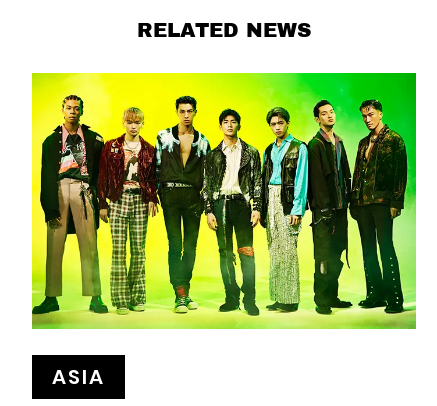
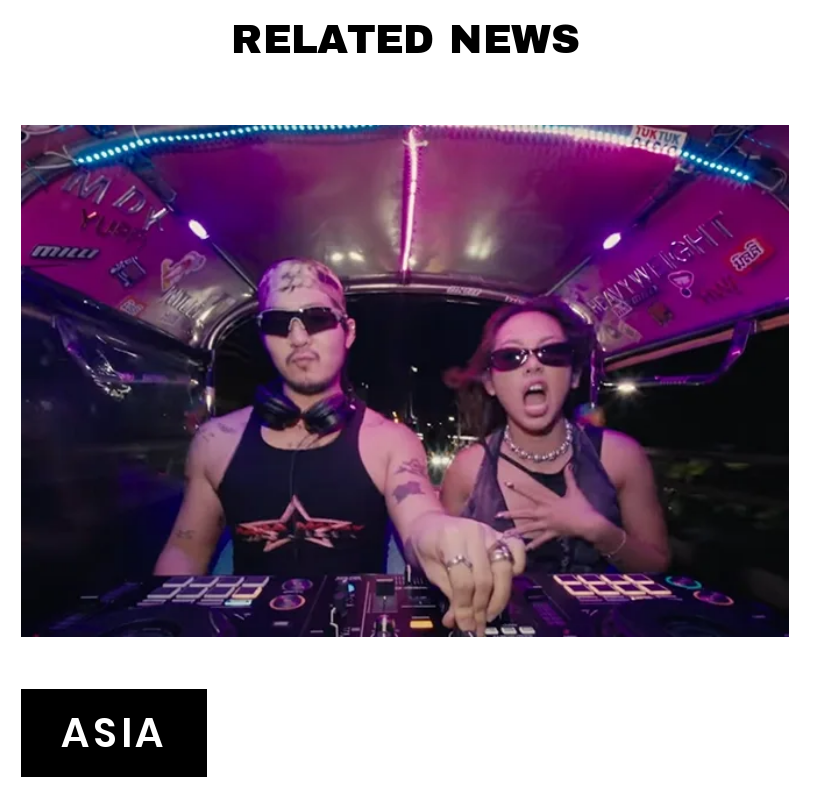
[31,72,417,330] [image] -> [19,123,791,639] [image]

